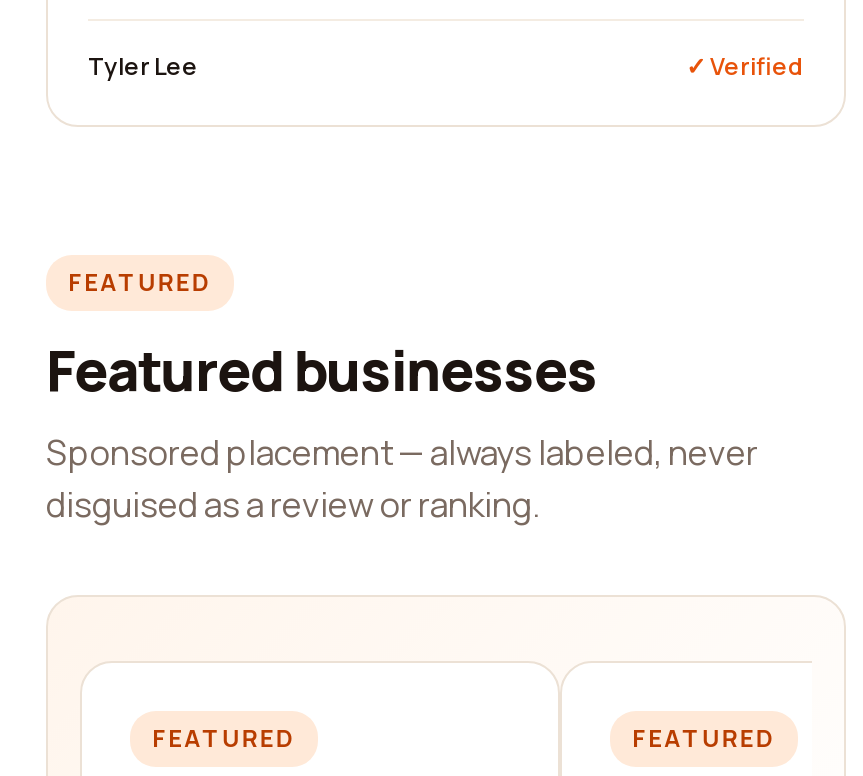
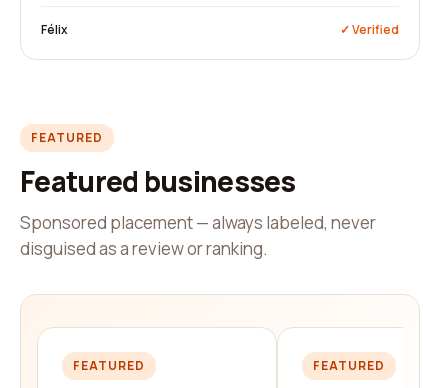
[88,49,198,83] Tyler Lee -> [41,21,68,38] Félix

